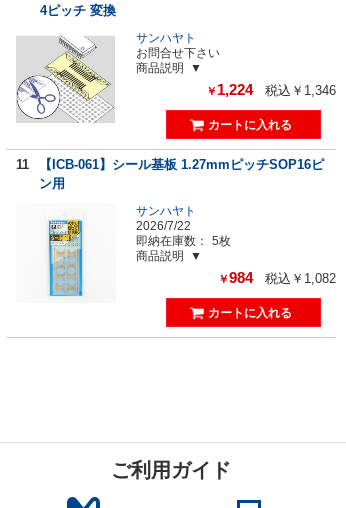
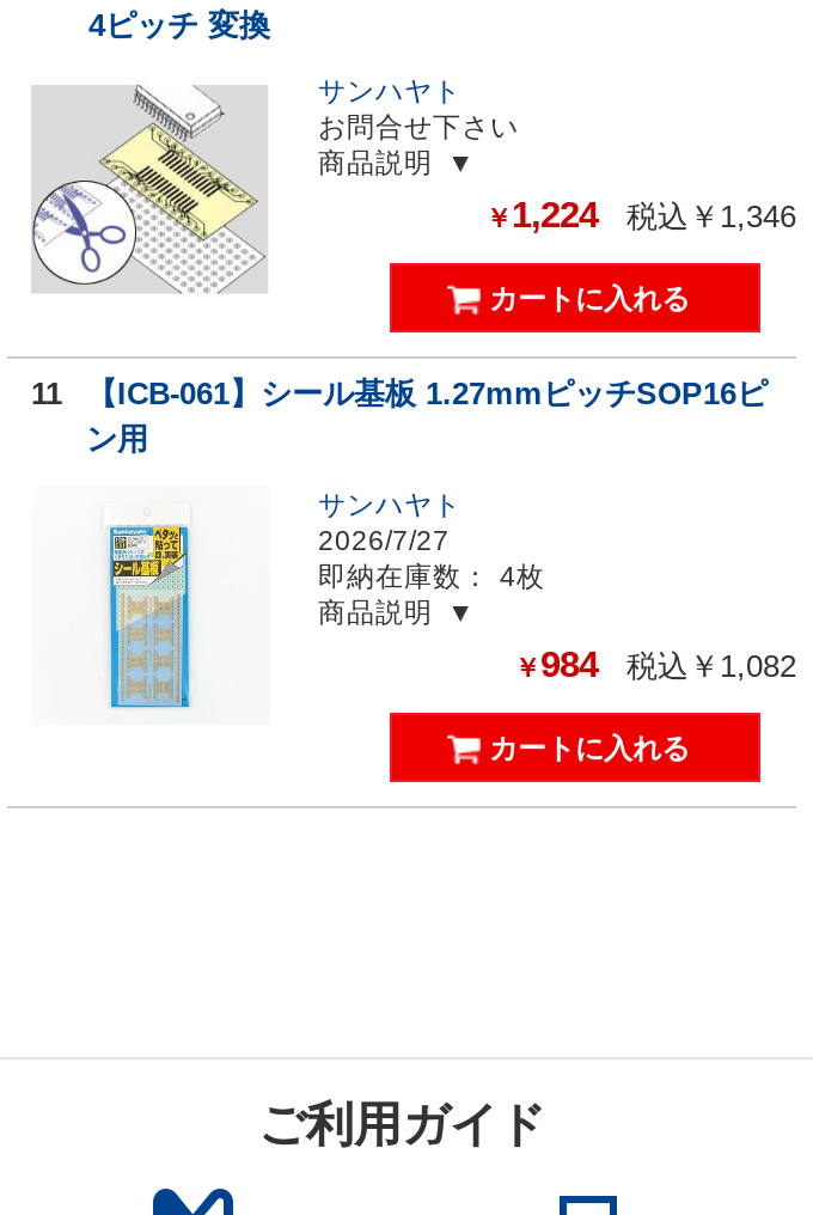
[136,219,191,232] 2026/7/22 -> [318,524,450,555] 2026/7/27
[136,234,231,247] 即納在庫数： 5枚 -> [318,560,545,591] 即納在庫数： 4枚

